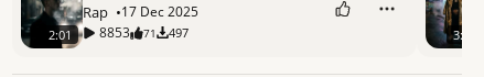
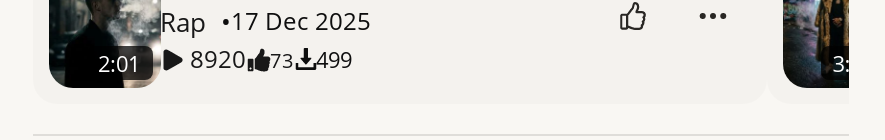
[95,23,130,42] 8853 -> [184,43,246,77] 8920
[143,25,156,40] 71 -> [270,46,294,74] 73
[168,25,188,41] 497 -> [316,45,352,75] 499

